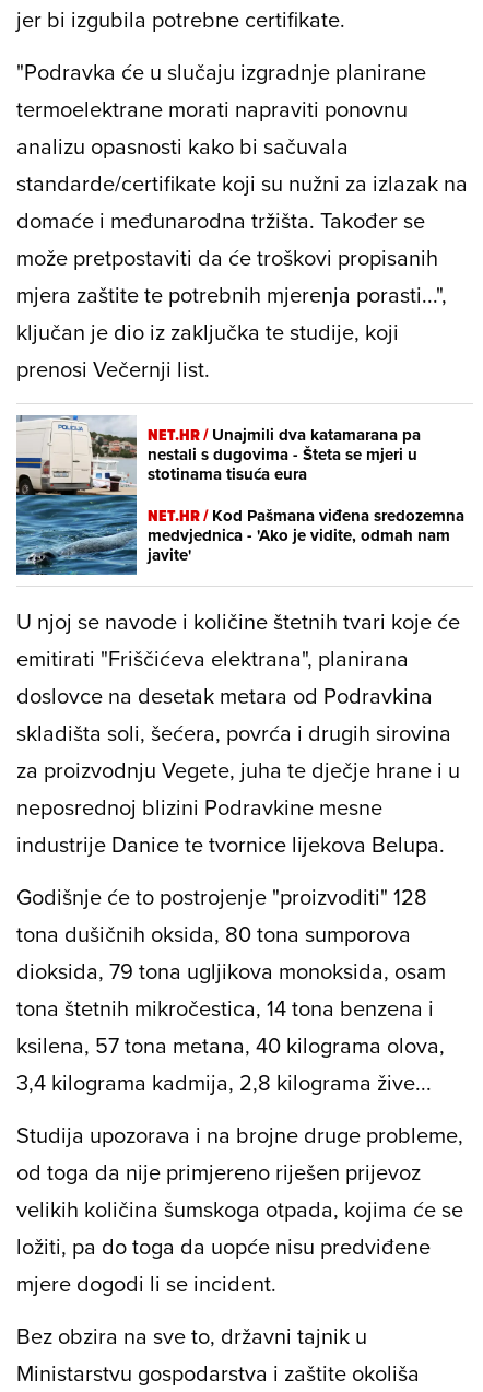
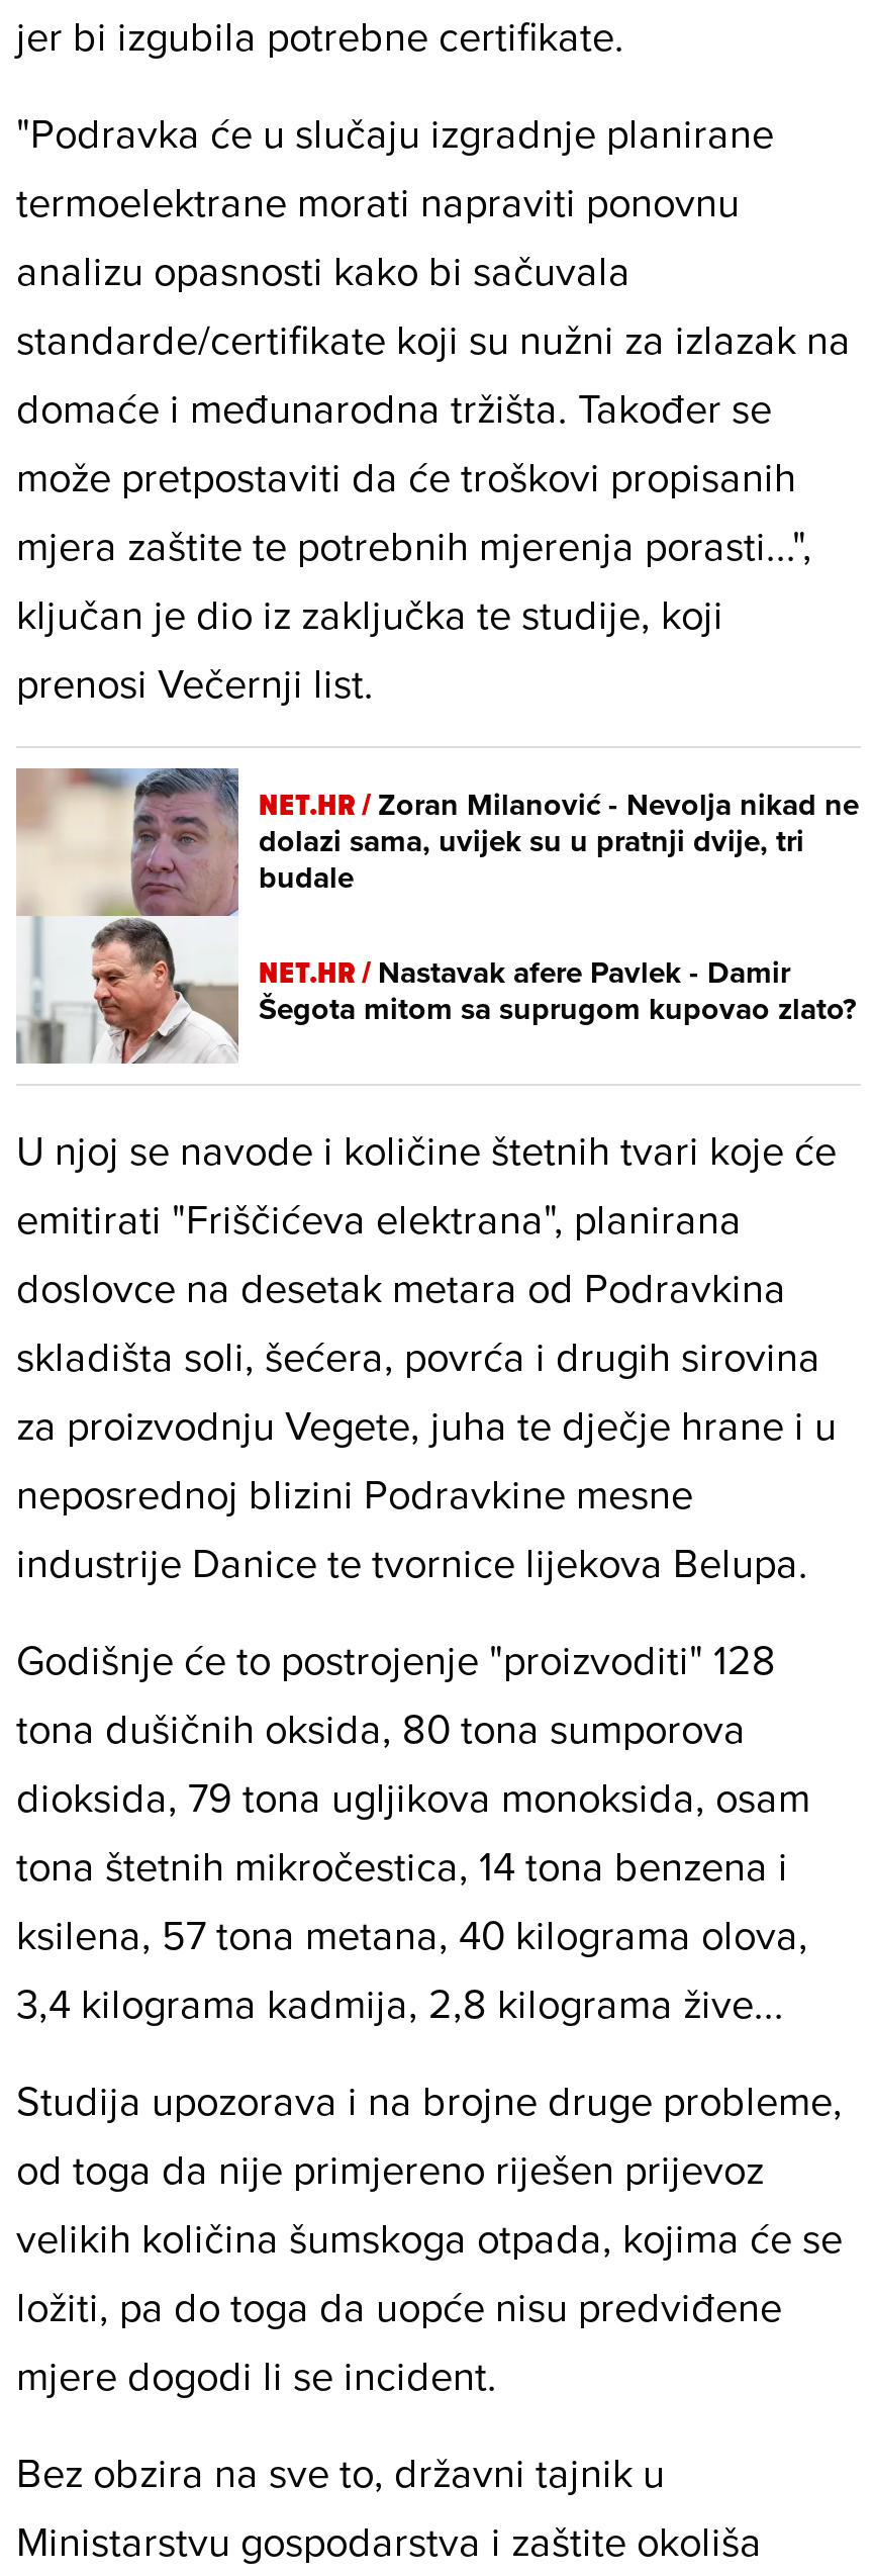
[15,414,421,576] [image] | NET.HR / Unajmili dva katamarana pa | nestali s dugovima - Šteta se mjeri u | stotinama tisuća eura -> [14,766,859,1066] [image] | NET.HR / Zoran Milanović - Nevolja nikad ne | dolazi sama, uvijek su u pratnji dvije, tri | budale
[148,503,464,567] NET.HR / Kod Pašmana viđena sredozemna | medvjednica - 'Ako je vidite, odmah nam | javite' -> [259,950,857,1031] NET.HR / Nastavak afere Pavlek - Damir | Šegota mitom sa suprugom kupovao zlato?

